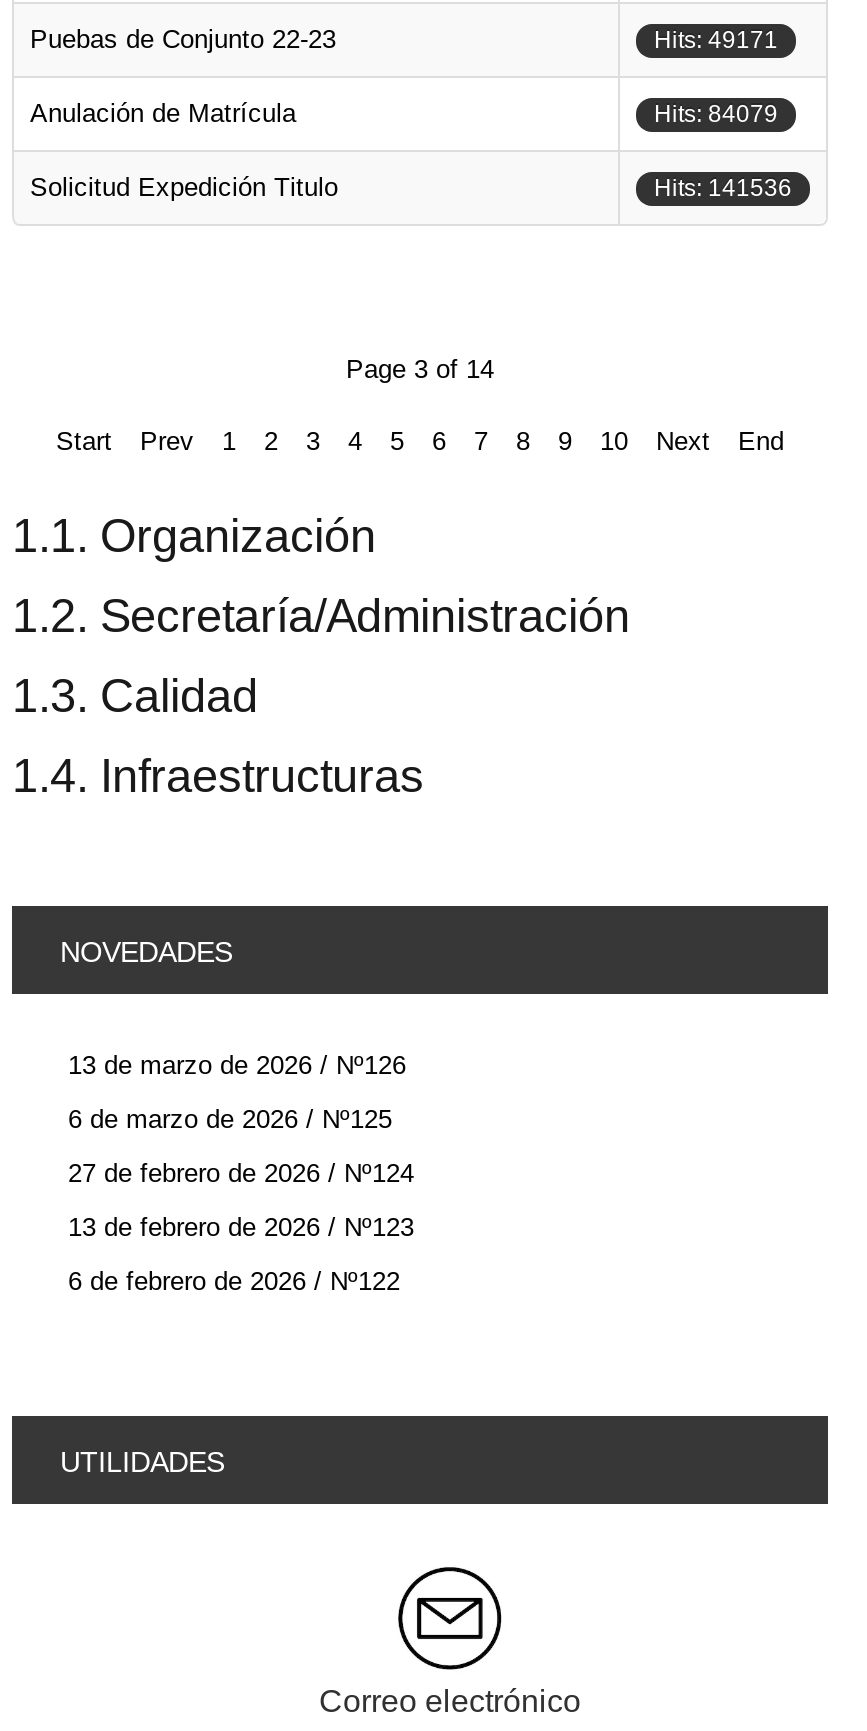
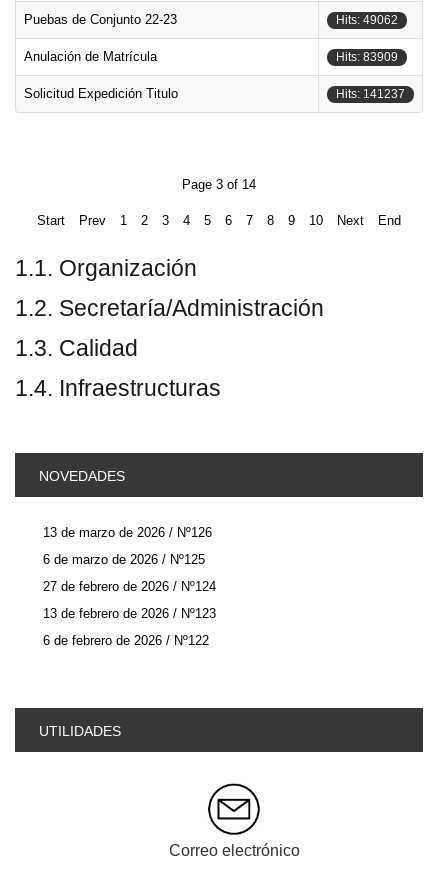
[654,26,778,54] Hits: 49171 -> [336,13,398,27] Hits: 49062
[654,100,778,128] Hits: 84079 -> [336,50,398,64] Hits: 83909
[654,174,792,202] Hits: 141536 -> [336,87,405,101] Hits: 141237

